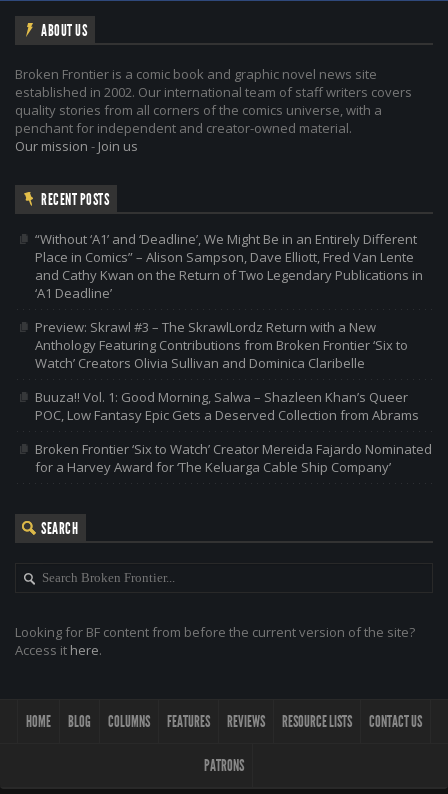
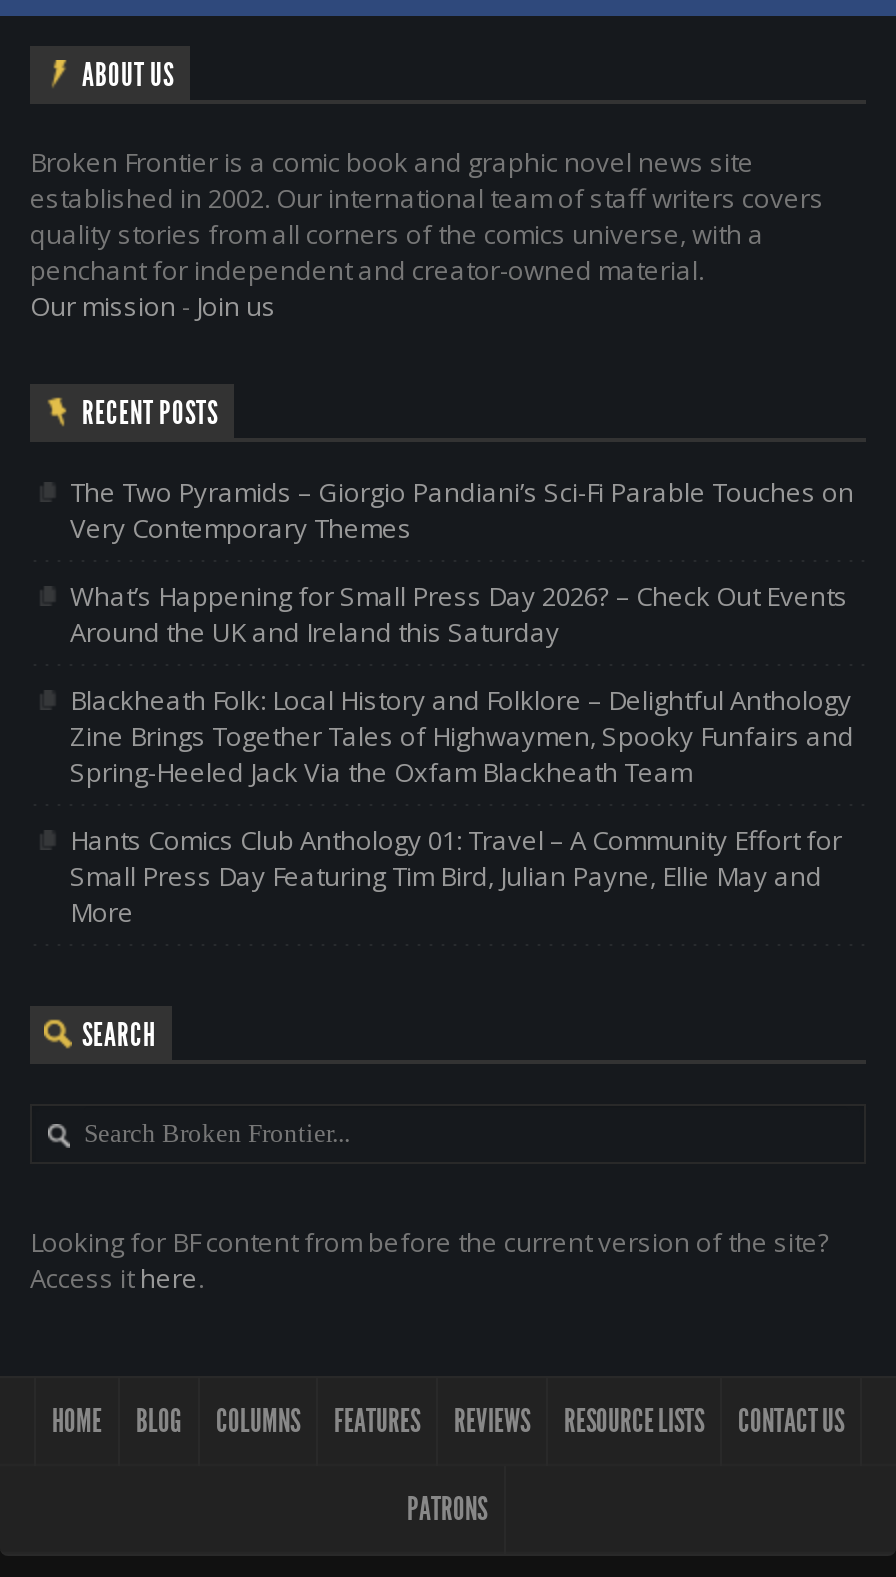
[35,230,423,302] “Without ‘A1’ and ‘Deadline’, We Might Be in an Entirely Different | Place in Comics” – Alison Sampson, Dave Elliott, Fred Van Lente | and Cathy Kwan on the Return of Two Legendary Publications in | ‘A1 Deadline’ -> [70,474,854,546] The Two Pyramids – Giorgio Pandiani’s Sci-Fi Parable Touches on | Very Contemporary Themes
[35,318,408,372] Preview: Skrawl #3 – The SkrawlLordz Return with a New | Anthology Featuring Contributions from Broken Frontier ‘Six to | Watch’ Creators Olivia Sullivan and Dominica Claribelle -> [70,578,848,650] What’s Happening for Small Press Day 2026? – Check Out Events | Around the UK and Ireland this Saturday
[35,388,419,424] Buuza!! Vol. 1: Good Morning, Salwa – Shazleen Khan’s Queer | POC, Low Fantasy Epic Gets a Deserved Collection from Abrams -> [70,682,854,790] Blackheath Folk: Local History and Folklore – Delightful Anthology | Zine Brings Together Tales of Highwaymen, Spooky Funfairs and | Spring-Heeled Jack Via the Oxfam Blackheath Team
[35,440,432,476] Broken Frontier ‘Six to Watch’ Creator Mereida Fajardo Nominated | for a Harvey Award for ‘The Keluarga Cable Ship Company’ -> [70,822,842,930] Hants Comics Club Anthology 01: Travel – A Community Effort for | Small Press Day Featuring Tim Bird, Julian Payne, Ellie May and | More

